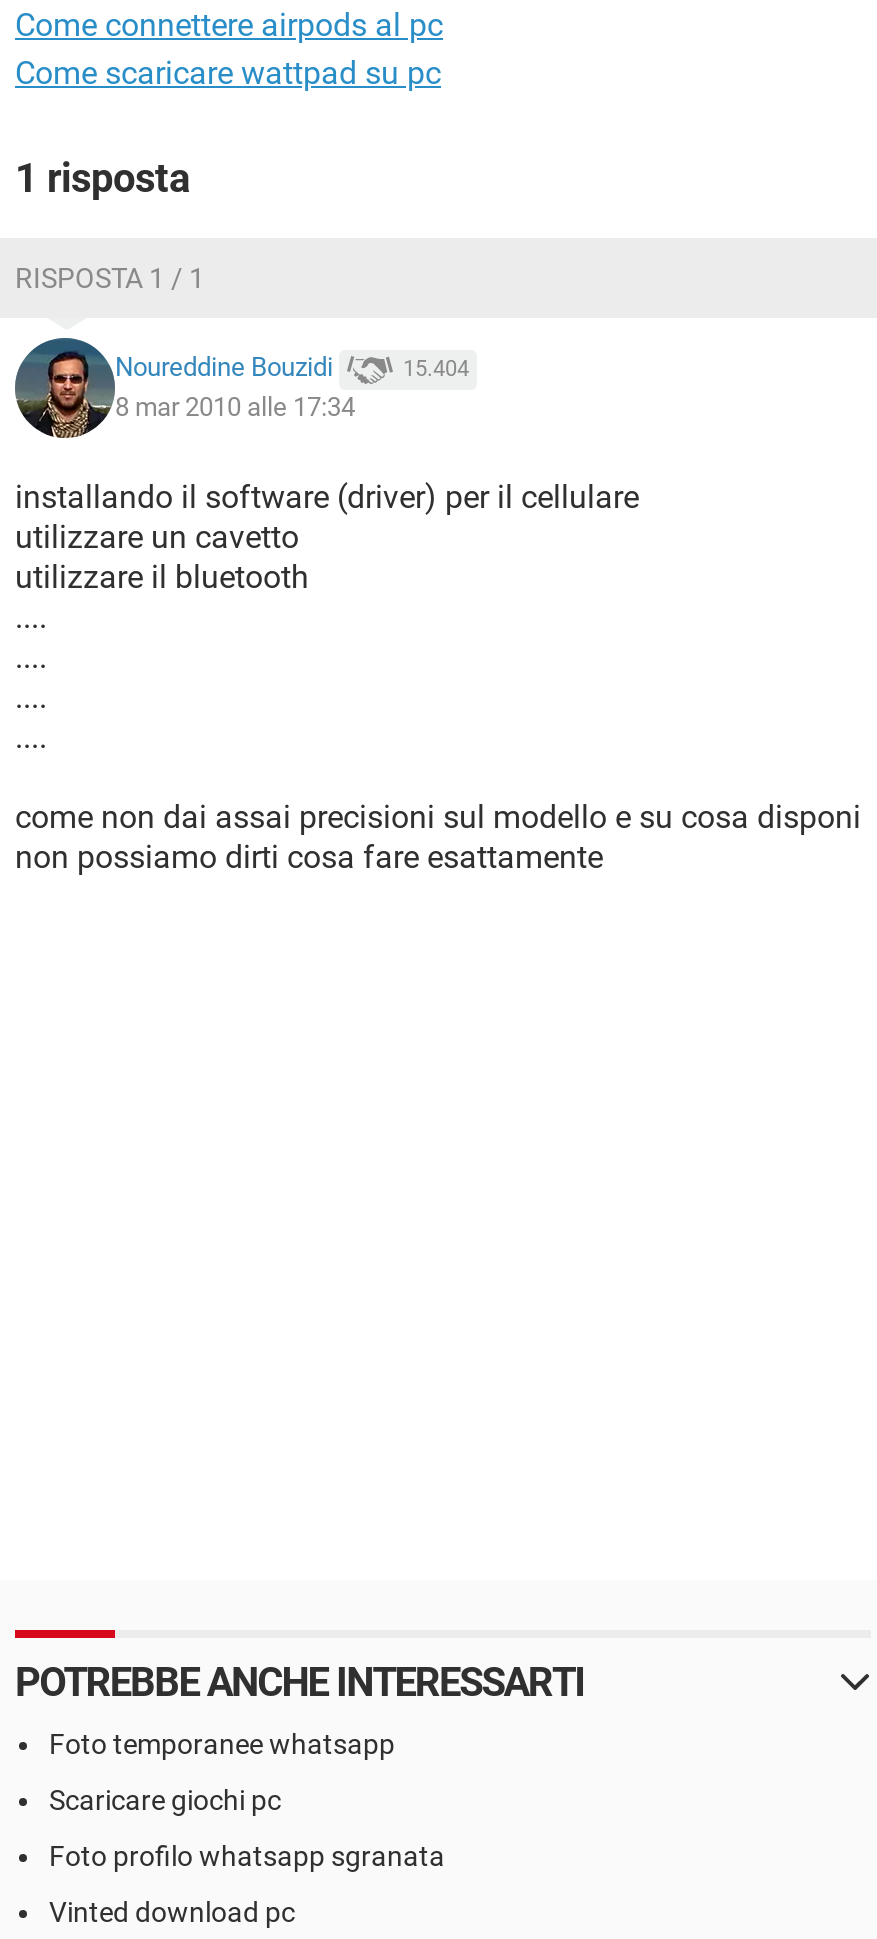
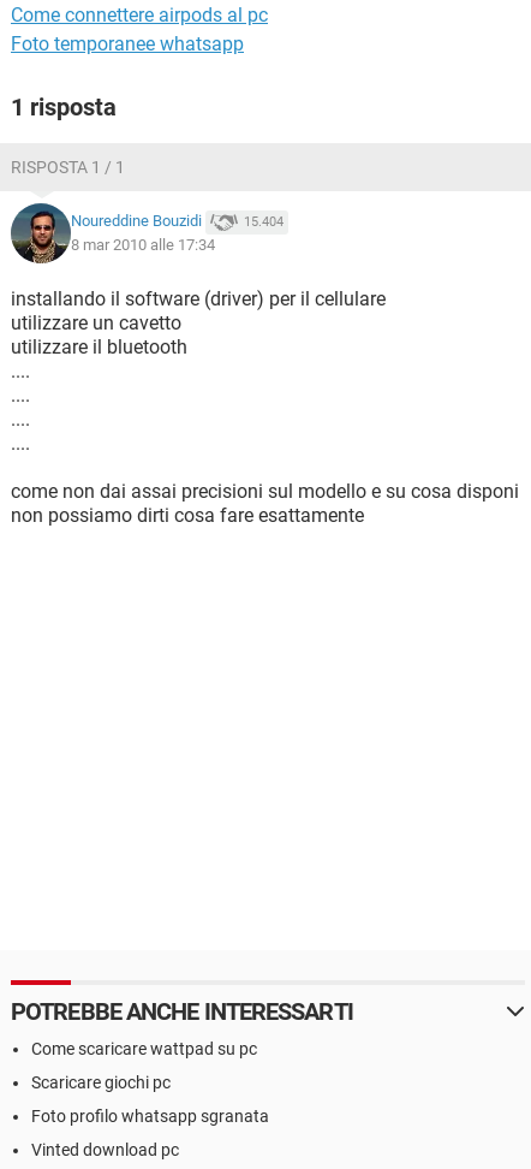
moved [15,54,441,92] -> [31,1039,257,1058]: Come scaricare wattpad su pc
moved [49,1728,395,1760] -> [11,32,244,55]: Foto temporanee whatsapp

